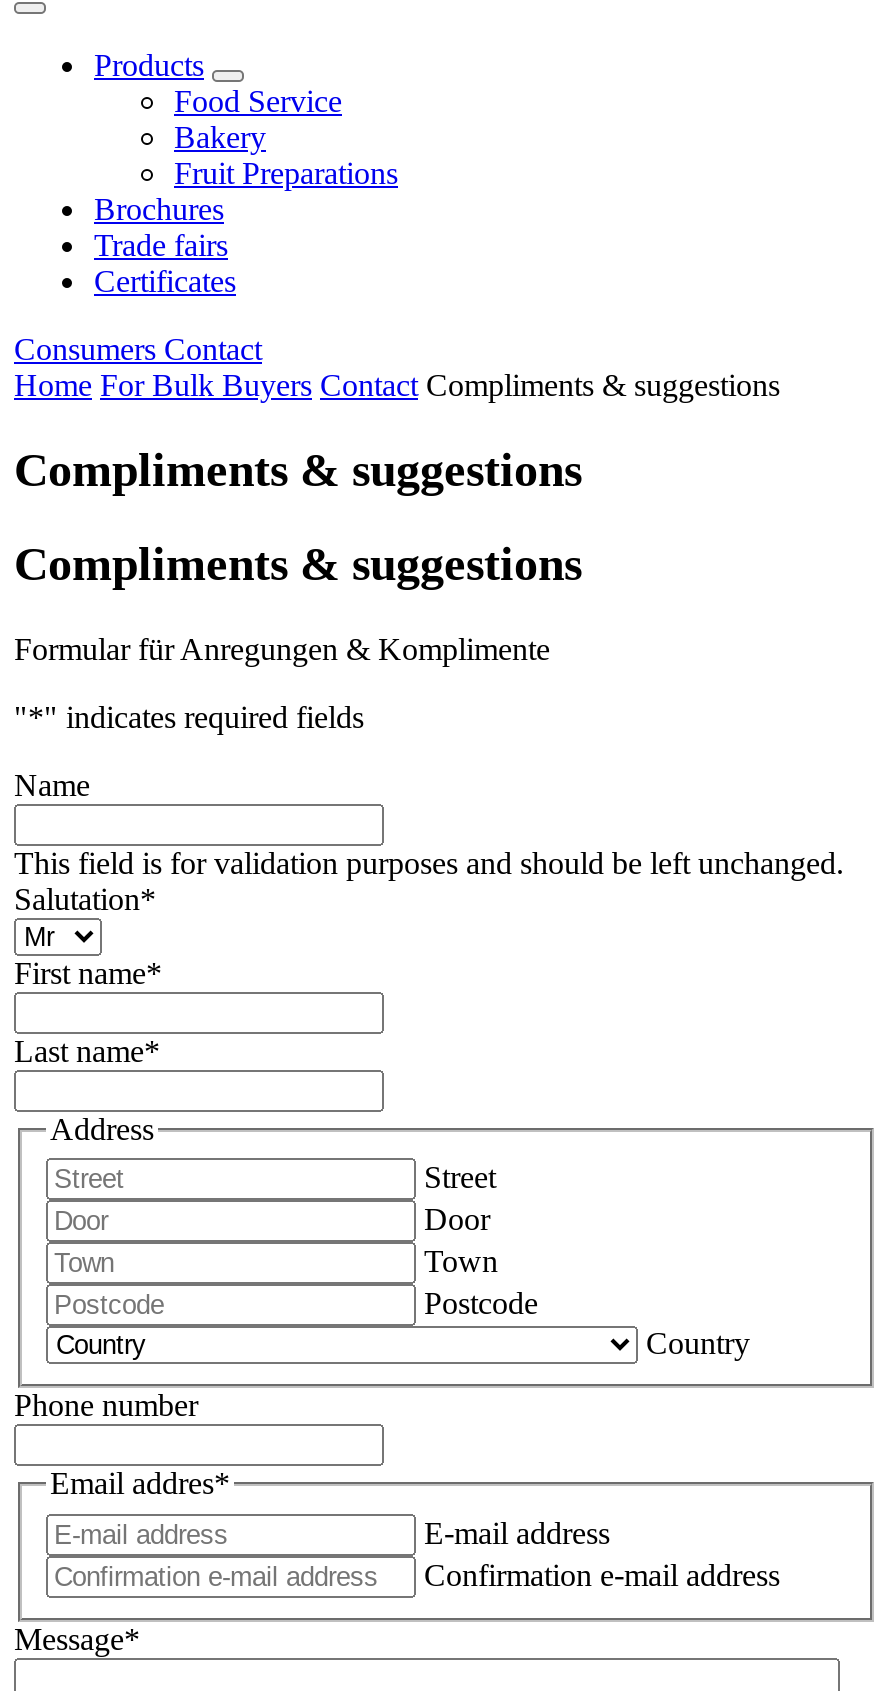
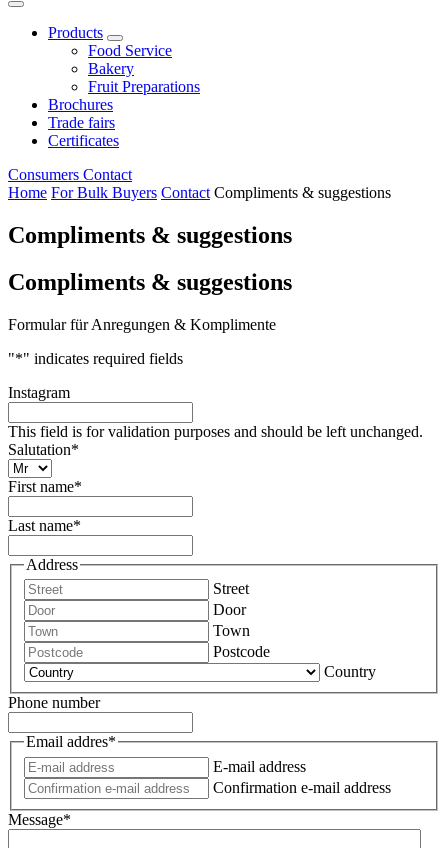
[14,767,90,801] Name -> [8,384,70,401] Instagram

